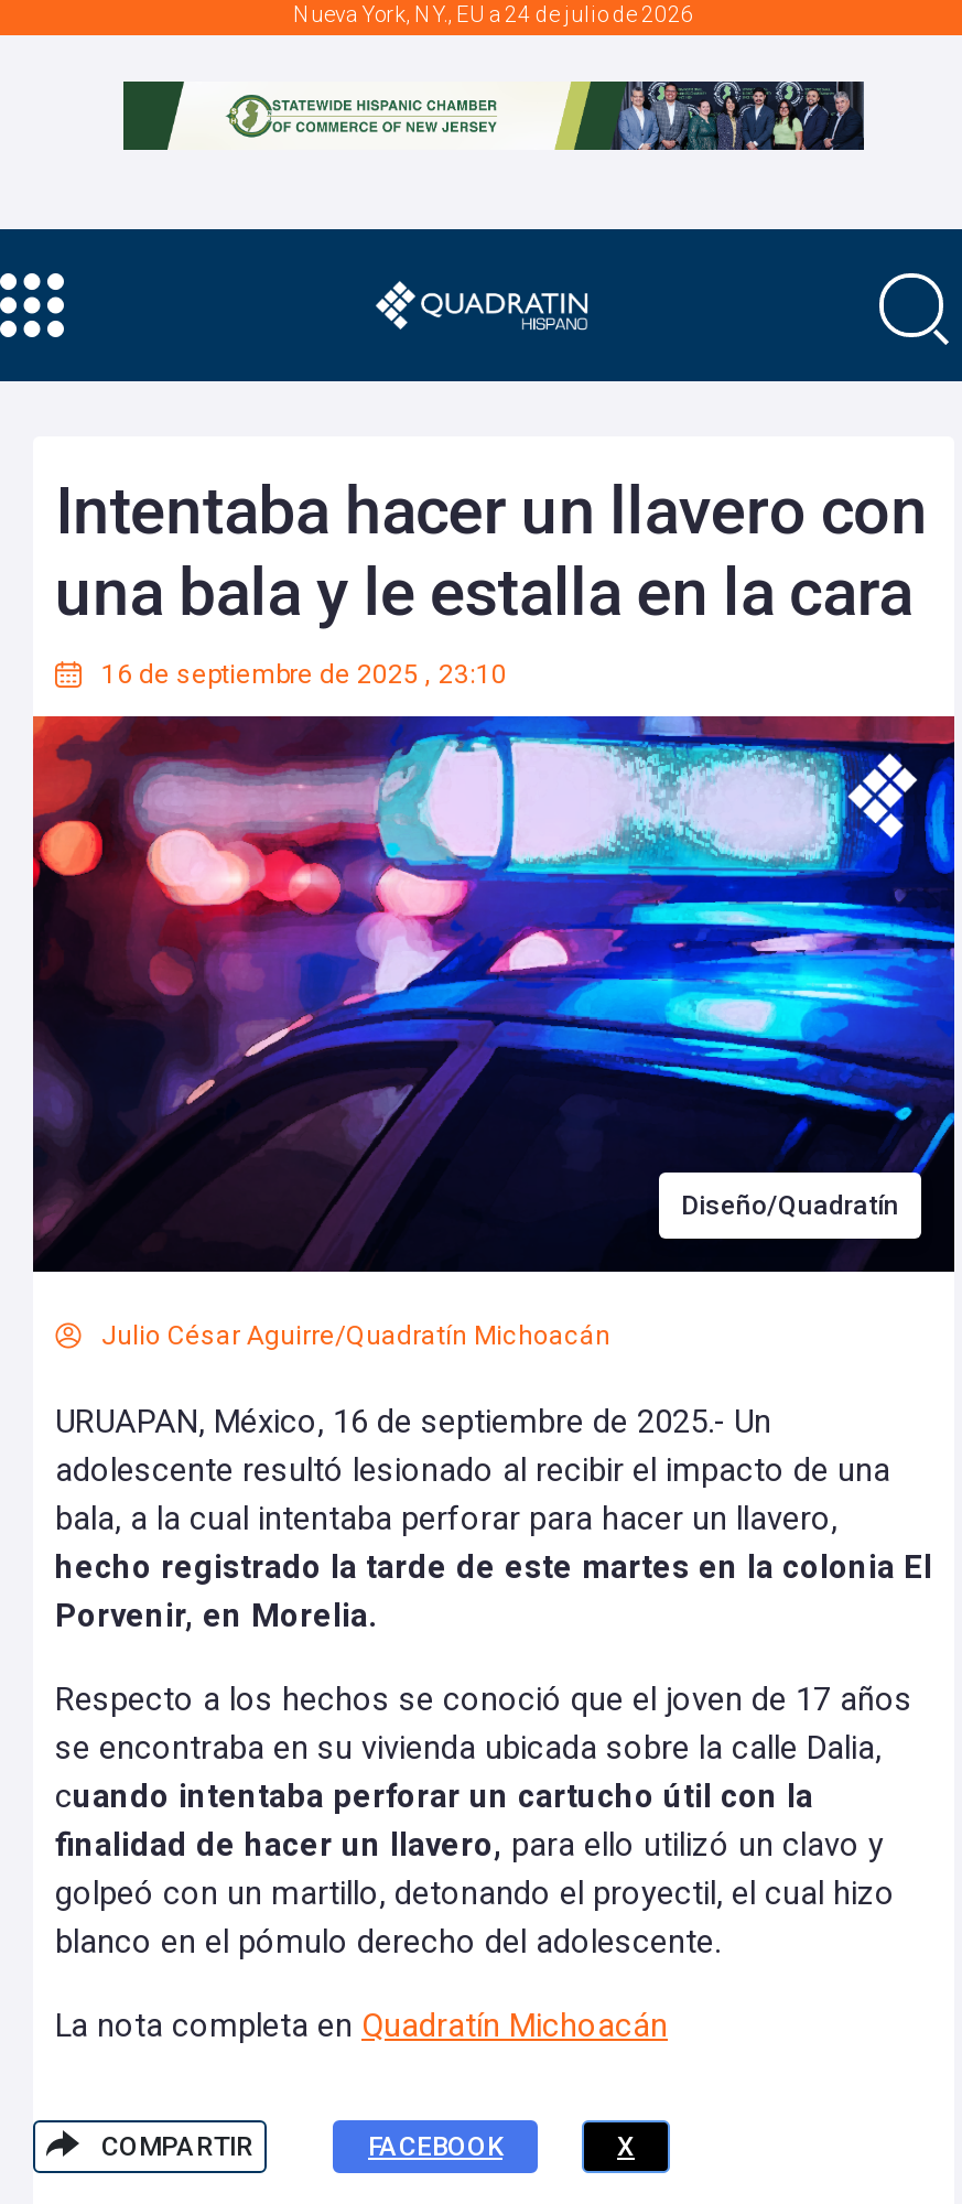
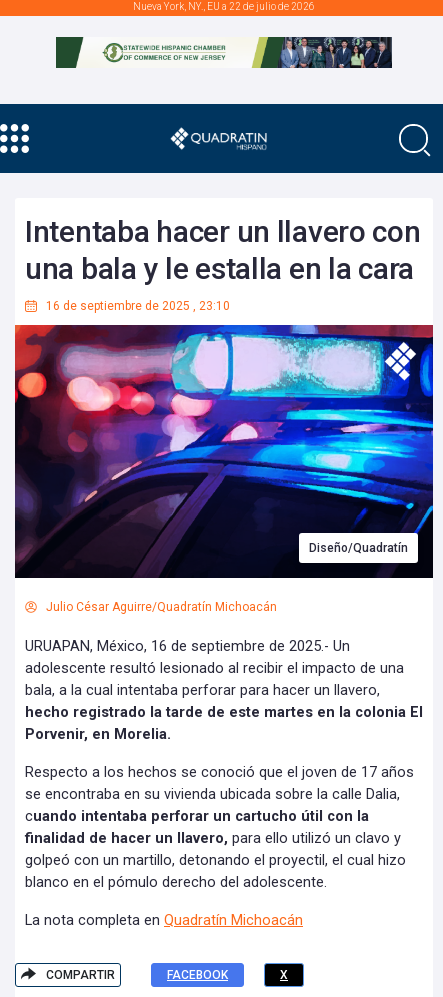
[293,2,694,26] Nueva York, NY., EU a 24 de julio de 2026 -> [133,1,315,12] Nueva York, NY., EU a 22 de julio de 2026

